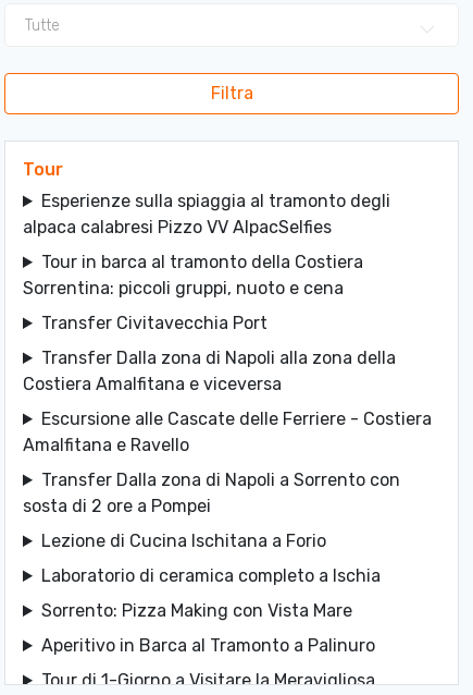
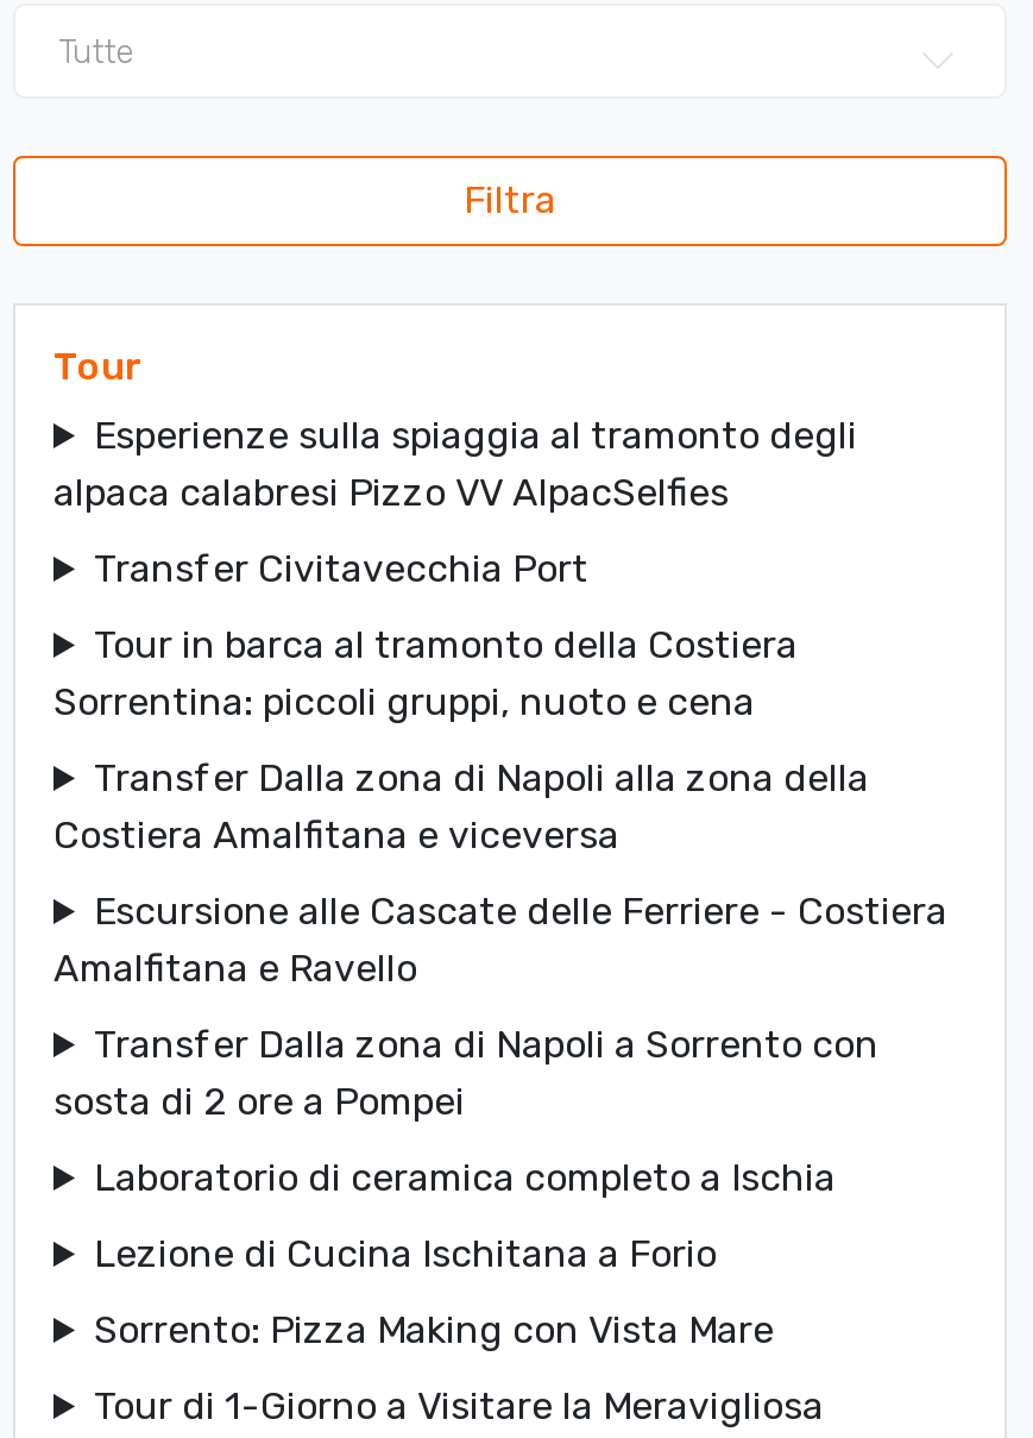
moved [23,252,363,298] -> [53,622,797,724]: Tour in barca al tramonto della Costiera | Sorrentina: piccoli gruppi, nuoto e cena
moved [41,313,267,333] -> [94,546,588,591]: Transfer Civitavecchia Port
moved [41,531,326,551] -> [94,1231,717,1276]: Lezione di Cucina Ischitana a Forio
moved [41,565,380,586] -> [94,1155,835,1200]: Laboratorio di ceramica completo a Ischia
[41,635,375,656] Aperitivo in Barca al Tramonto a Palinuro -> none

